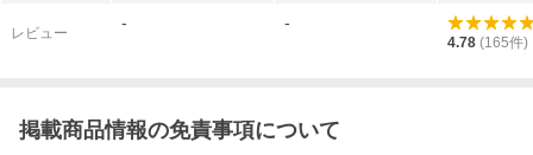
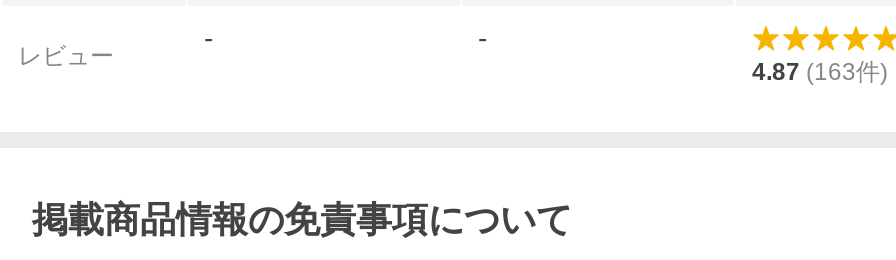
[447,34,528,51] 4.78 (165件) -> [752,58,888,86] 4.87 (163件)

